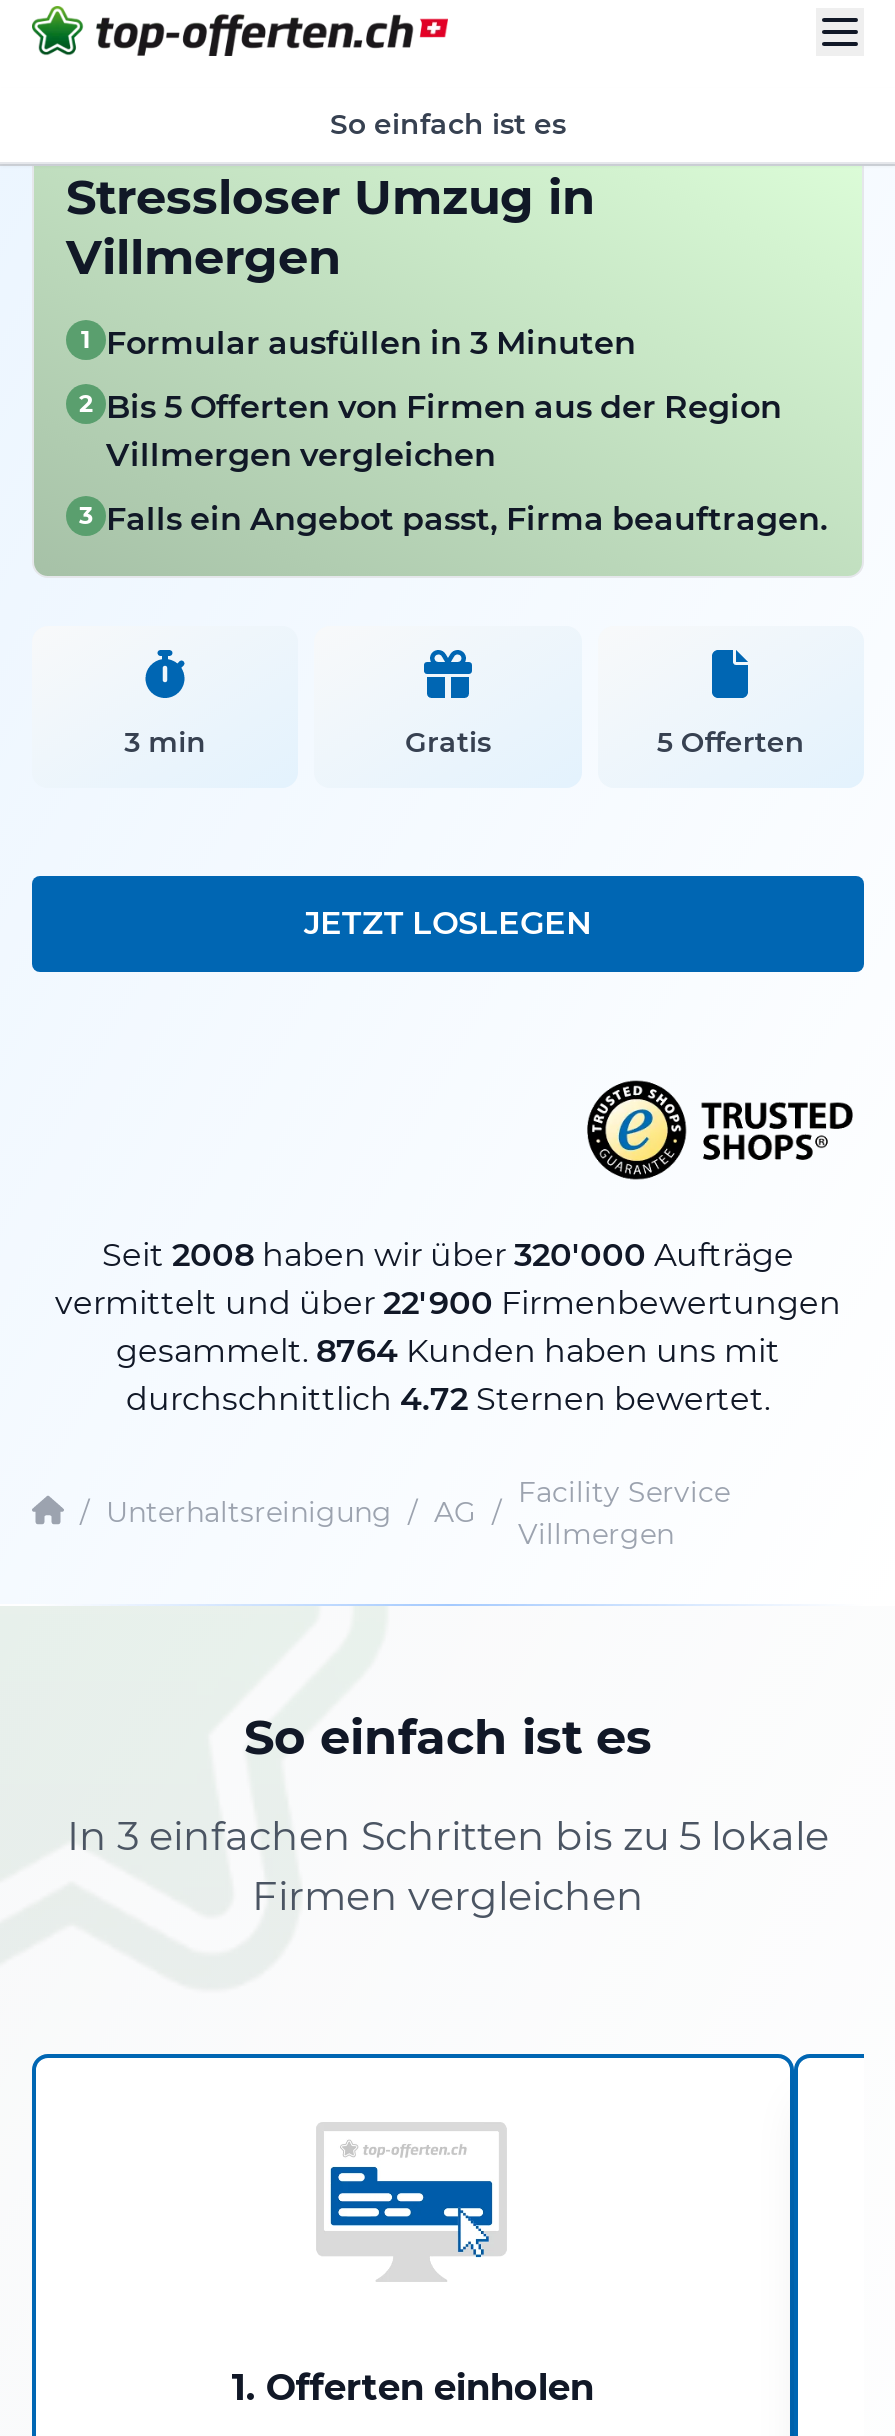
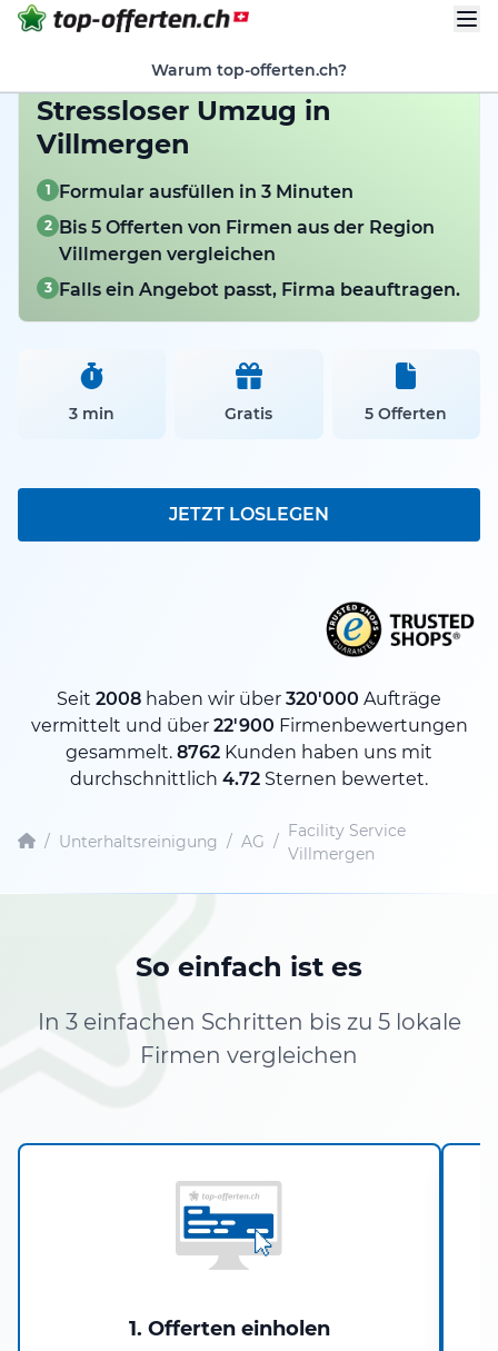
[330,107,566,143] So einfach ist es -> [151,60,347,80] Warum top-offerten.ch?
[116,1332,780,1370] gesammelt. 8764 Kunden haben uns mit -> [66,742,432,763] gesammelt. 8762 Kunden haben uns mit

